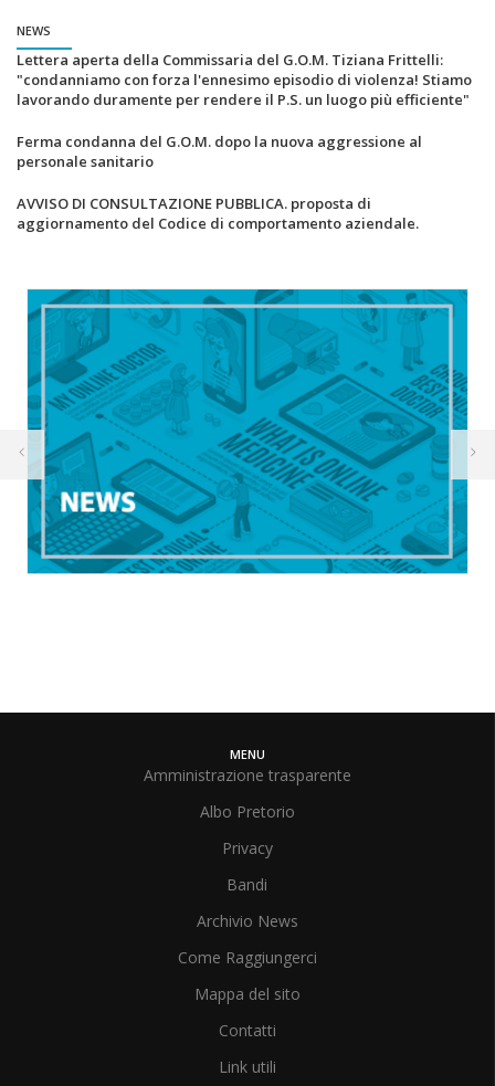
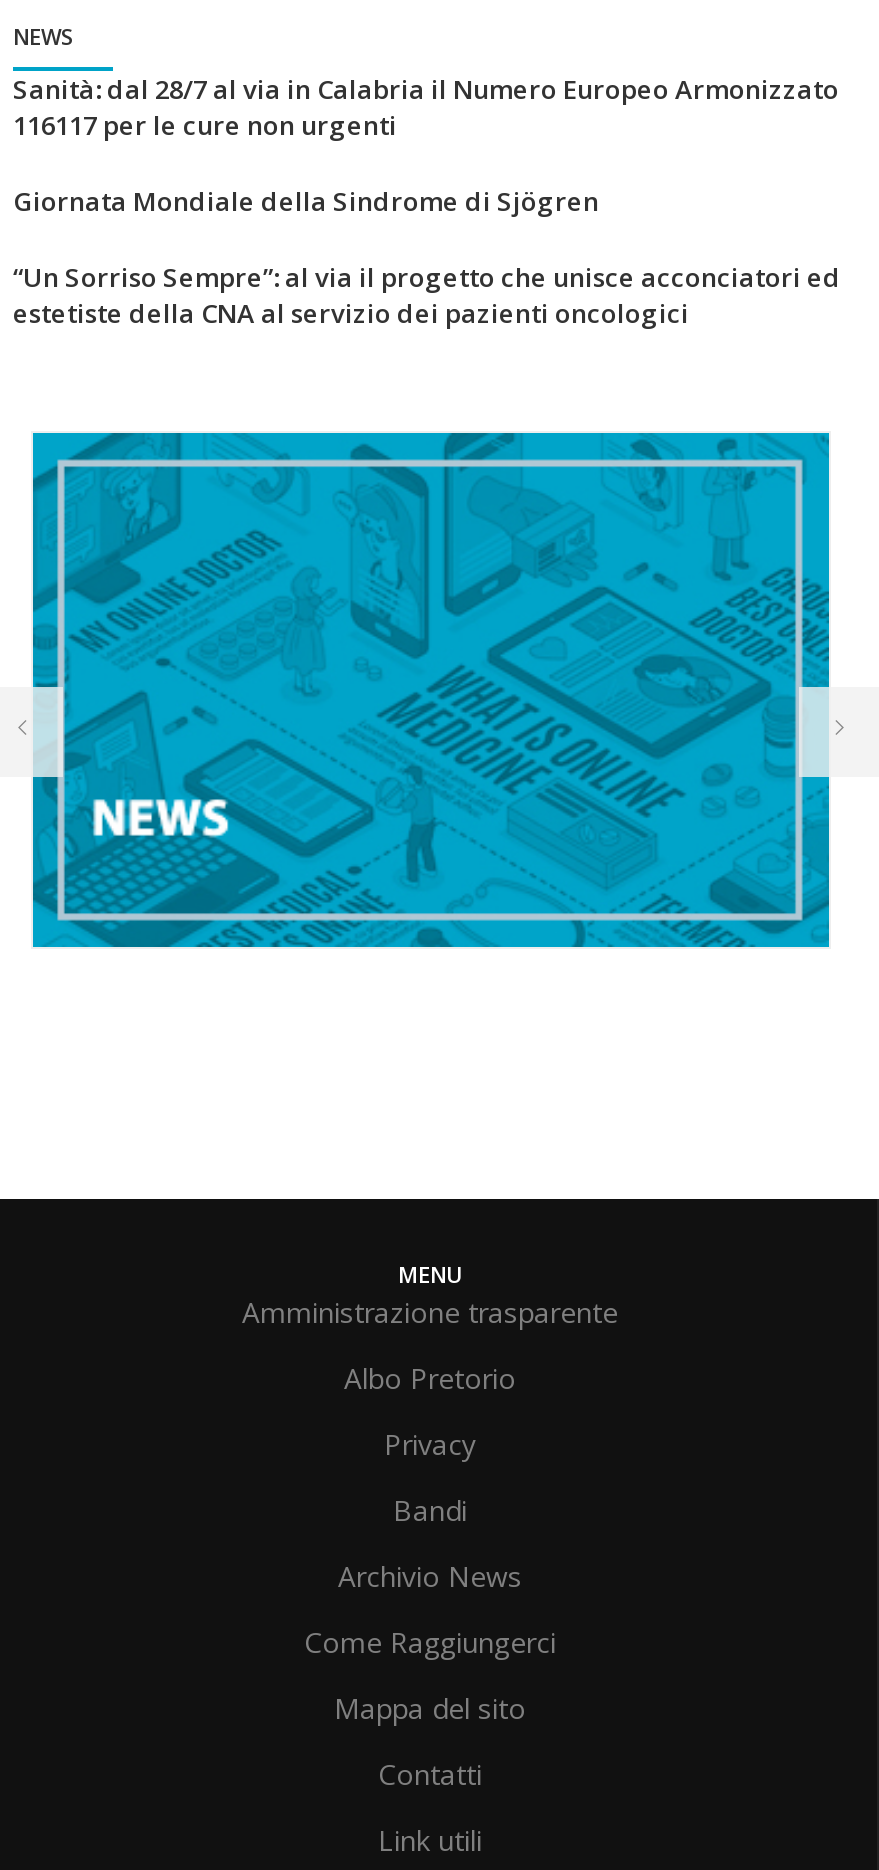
[17,50,472,110] Lettera aperta della Commissaria del G.O.M. Tiziana Frittelli: | "condanniamo con forza l'ennesimo episodio di violenza! Stiamo | lavorando duramente per rendere il P.S. un luogo più efficiente" -> [13,71,839,143] Sanità: dal 28/7 al via in Calabria il Numero Europeo Armonizzato | 116117 per le cure non urgenti
[17,132,422,171] Ferma condanna del G.O.M. dopo la nuova aggressione al | personale sanitario -> [13,183,599,219] Giornata Mondiale della Sindrome di Sjögren
[17,194,419,233] AVVISO DI CONSULTAZIONE PUBBLICA. proposta di | aggiornamento del Codice di comportamento aziendale. -> [13,259,841,331] “Un Sorriso Sempre”: al via il progetto che unisce acconciatori ed | estetiste della CNA al servizio dei pazienti oncologici

